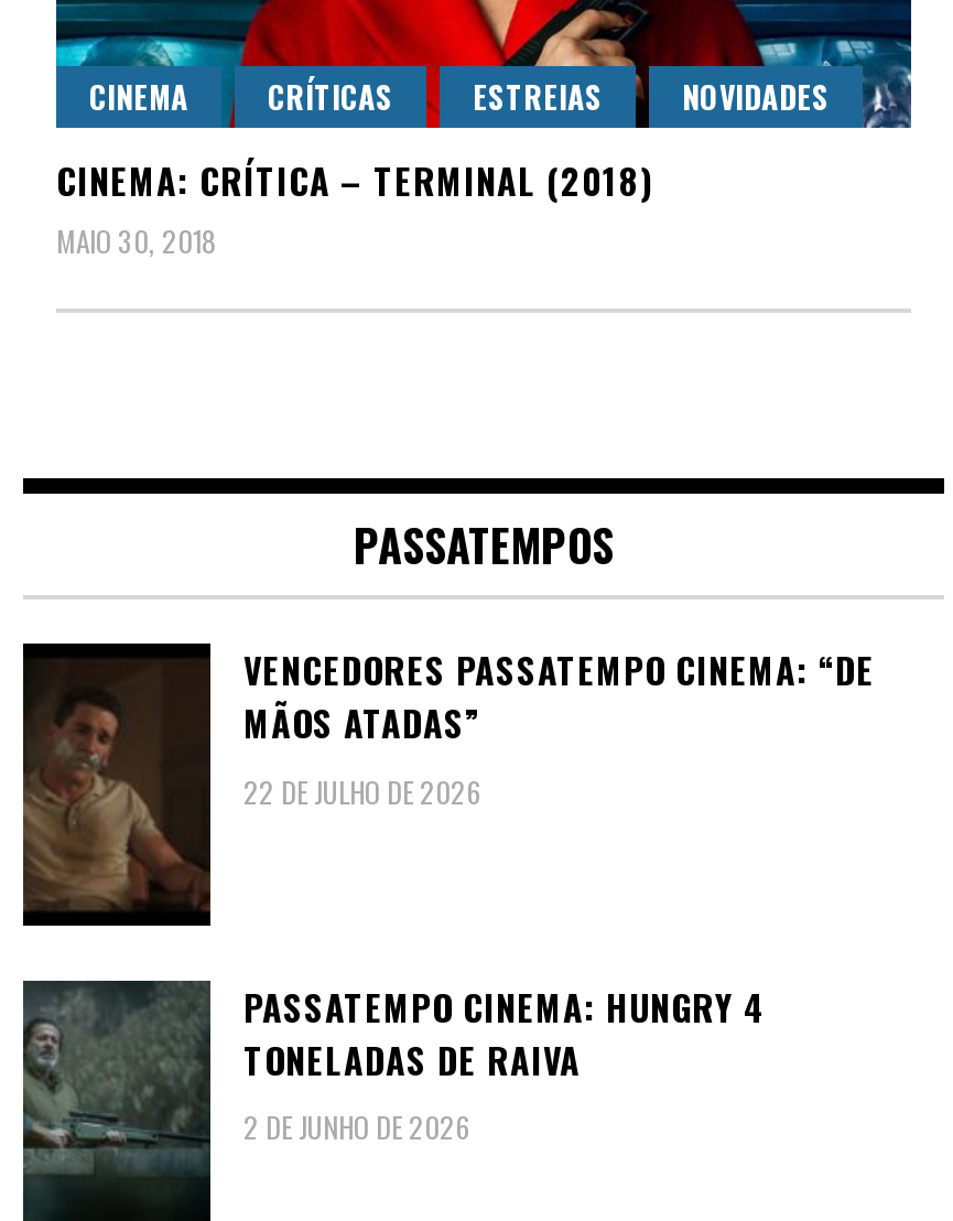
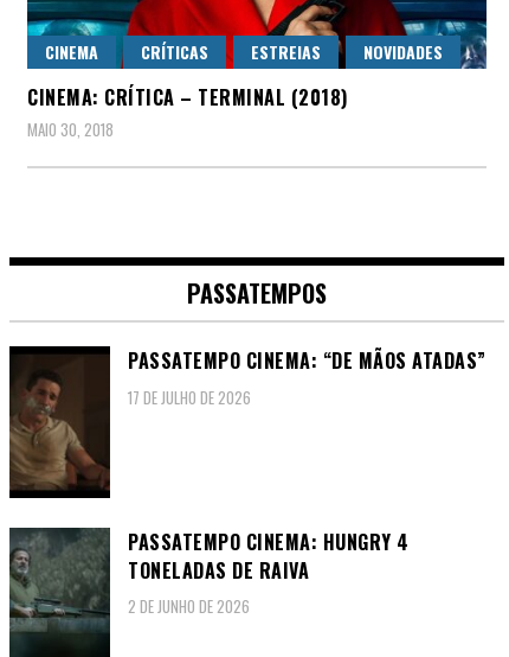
[243,644,875,813] VENCEDORES PASSATEMPO CINEMA: “DE | MÃOS ATADAS” | 22 DE JULHO DE 2026 -> [128,346,486,409] PASSATEMPO CINEMA: “DE MÃOS ATADAS” | 17 DE JULHO DE 2026

